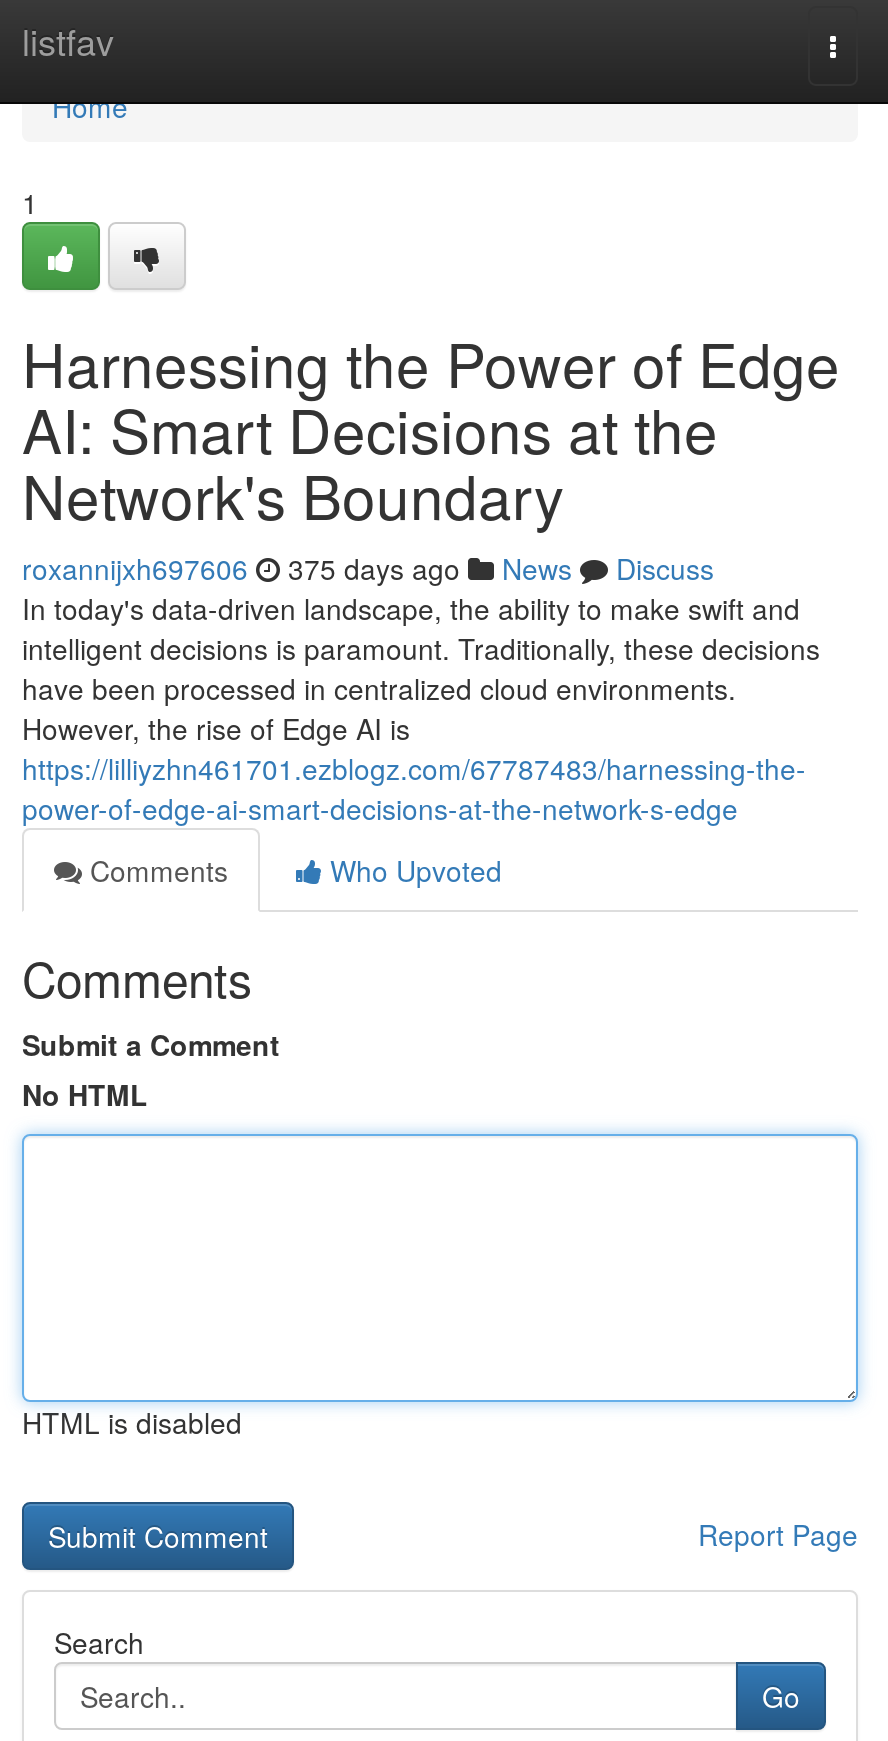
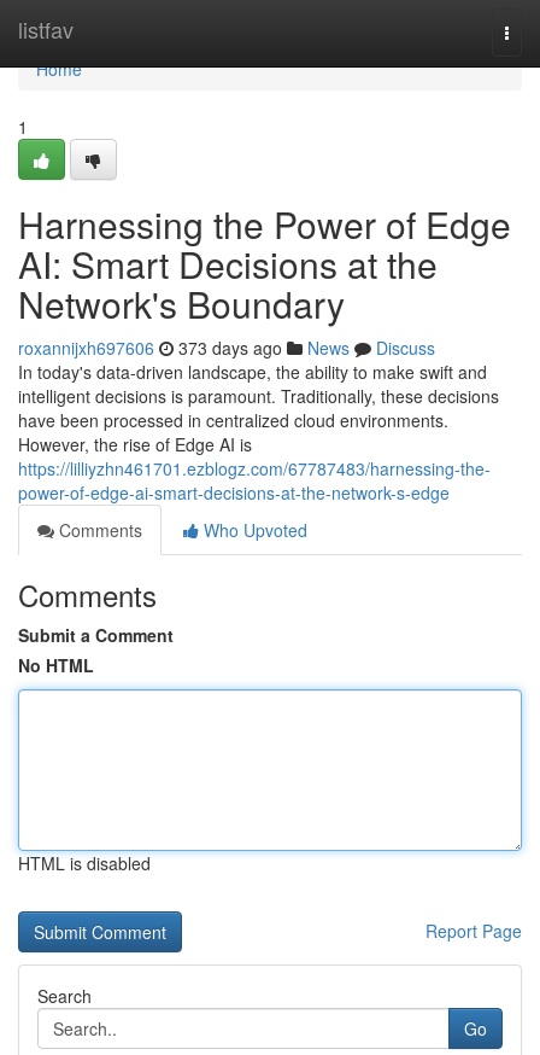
[22,548,714,588] roxannijxh697606 375 days ago News Discuss -> [18,336,435,360] roxannijxh697606 373 days ago News Discuss

